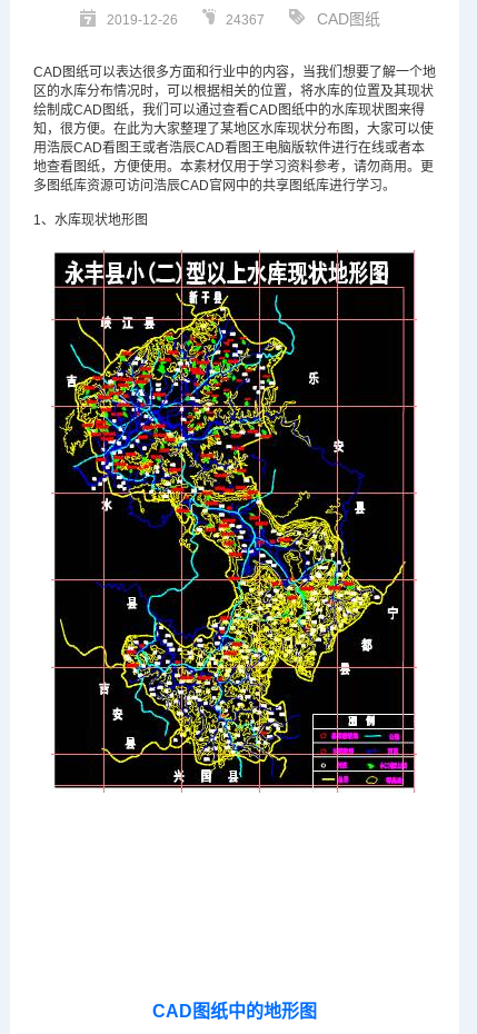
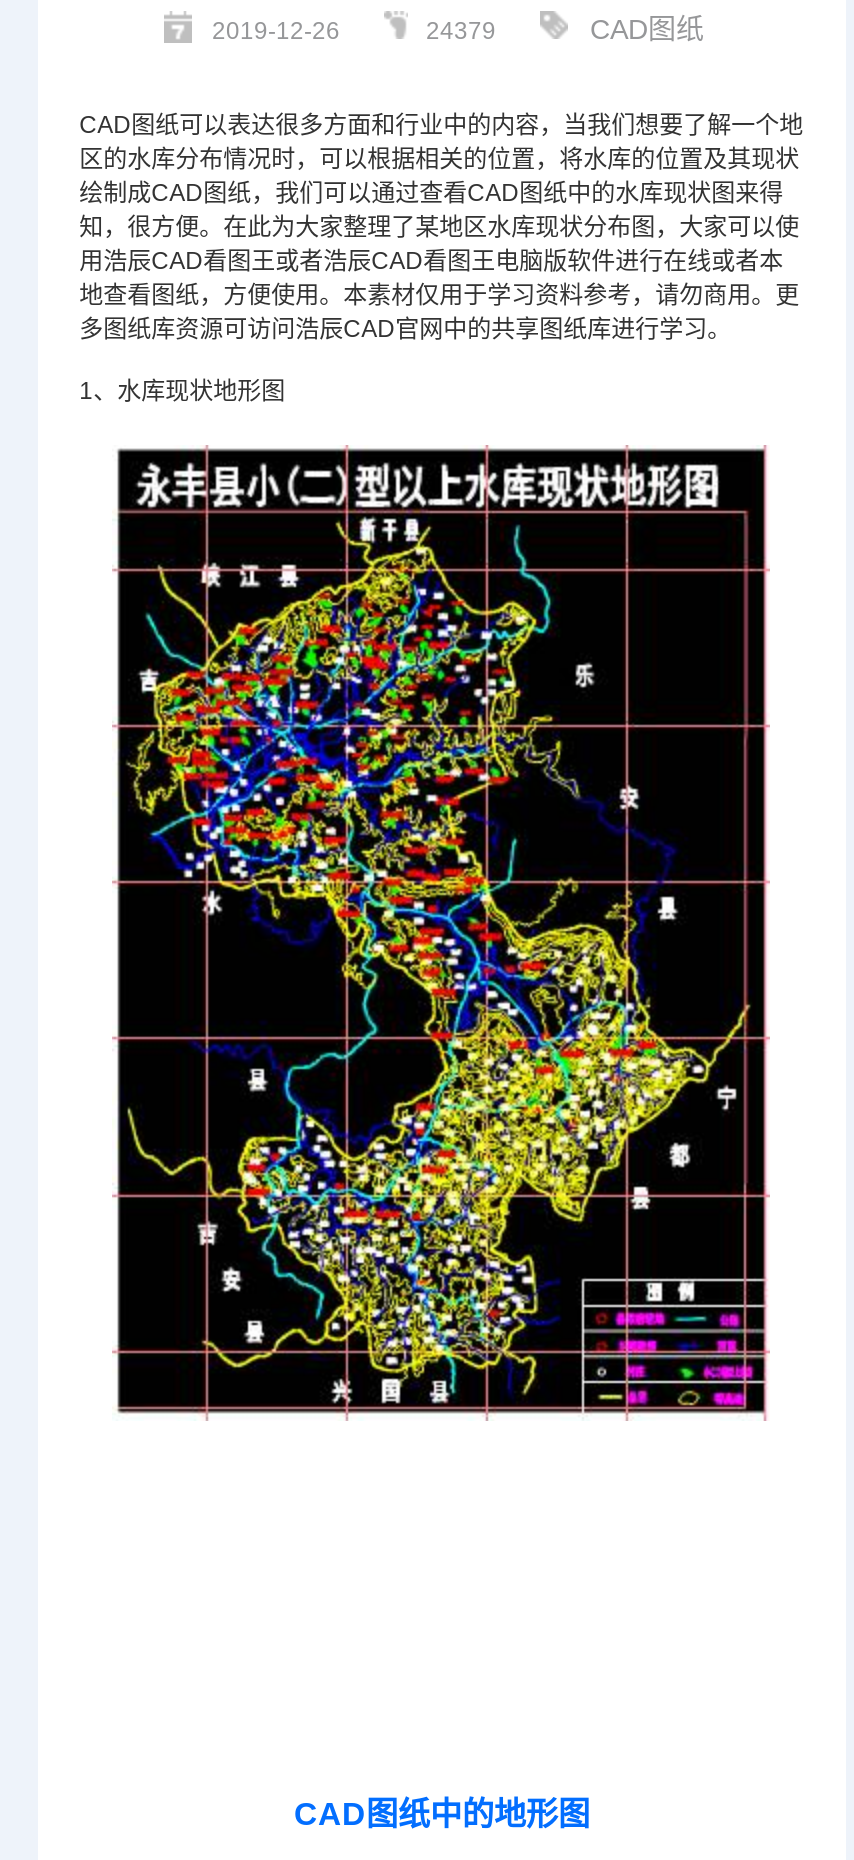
[226,13,265,28] 24367 -> [426,18,496,46] 24379

